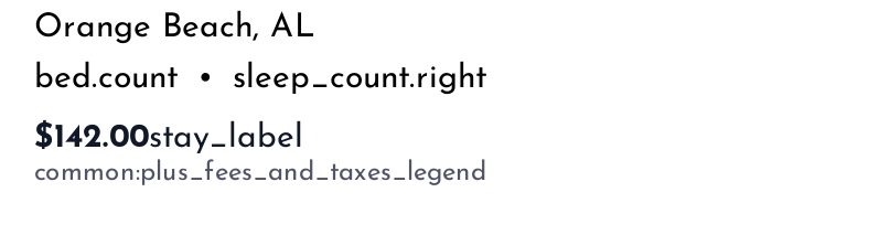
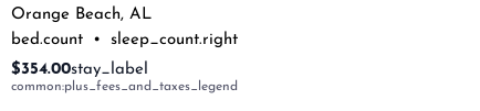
[34,122,303,156] $142.00stay_label -> [11,62,148,78] $354.00stay_label

